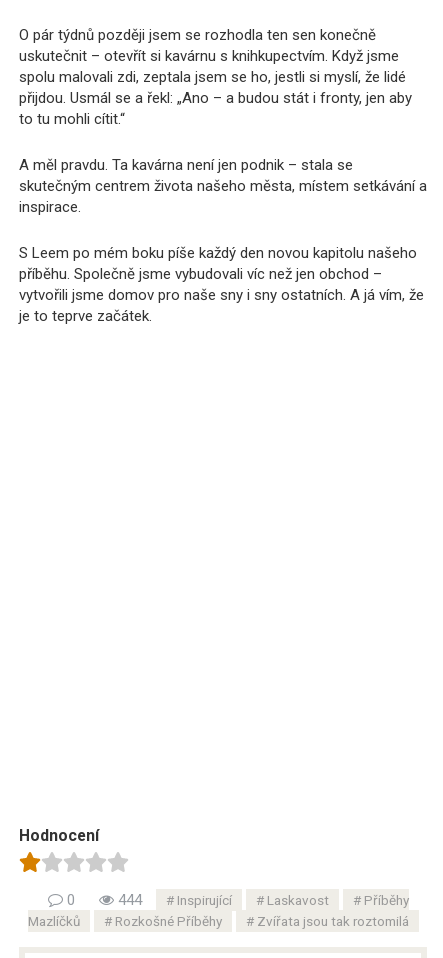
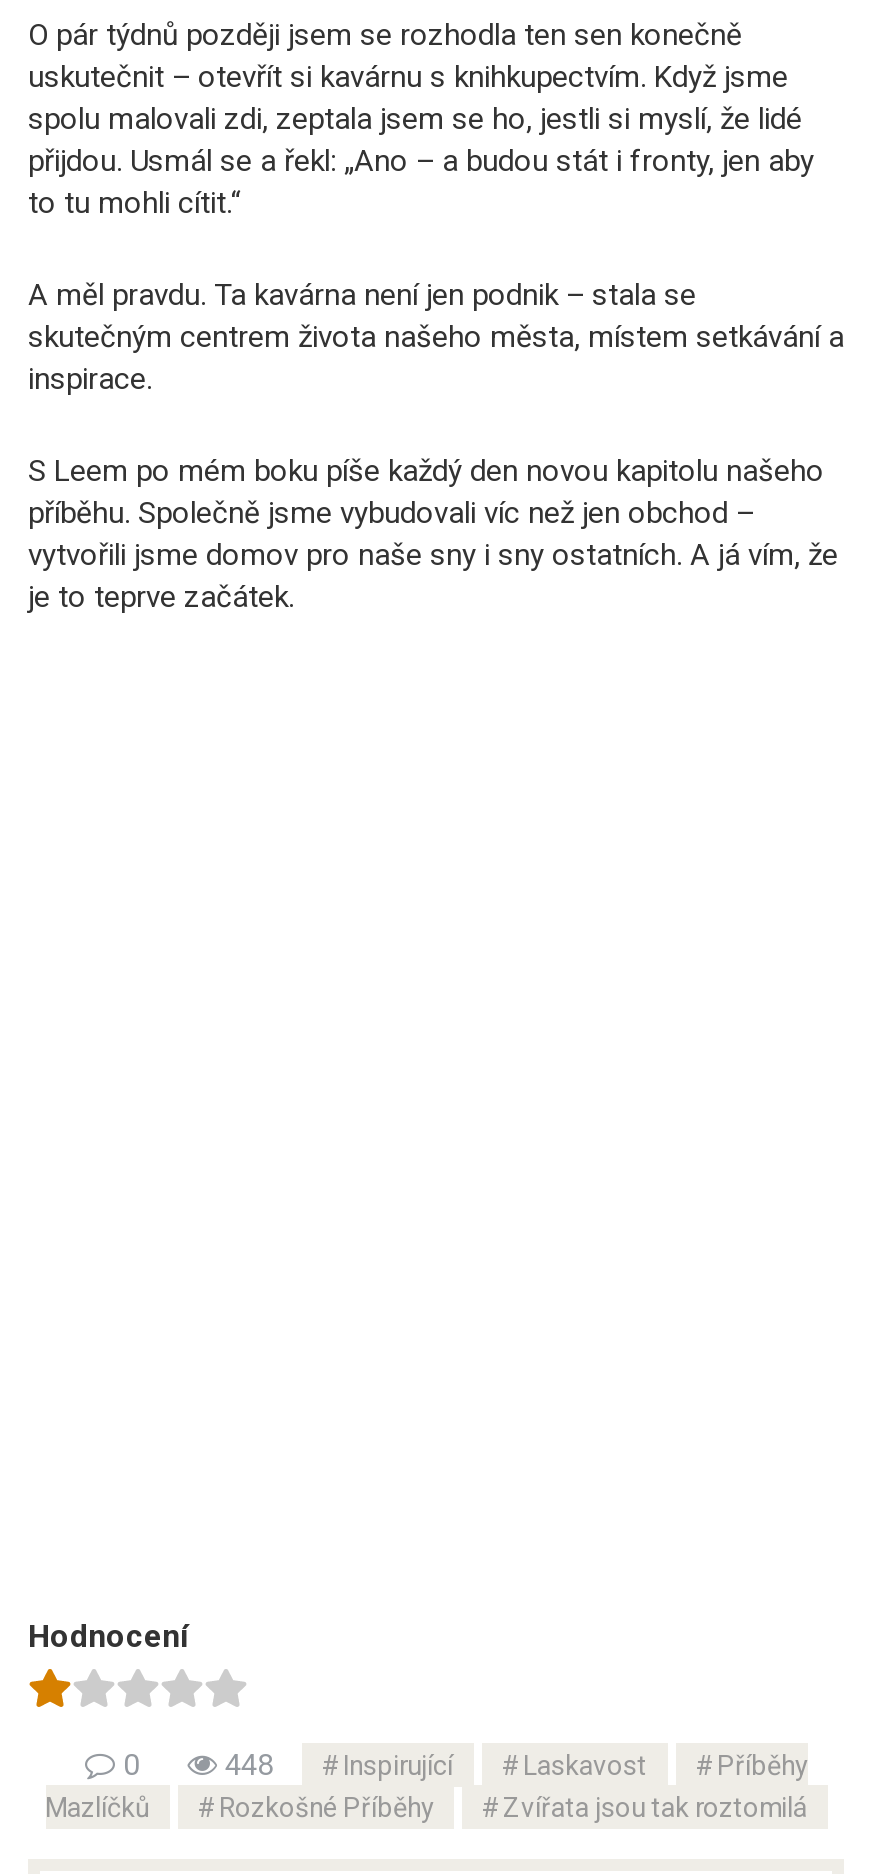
[113,891,141,909] 444 -> [217,1747,273,1783] 448

